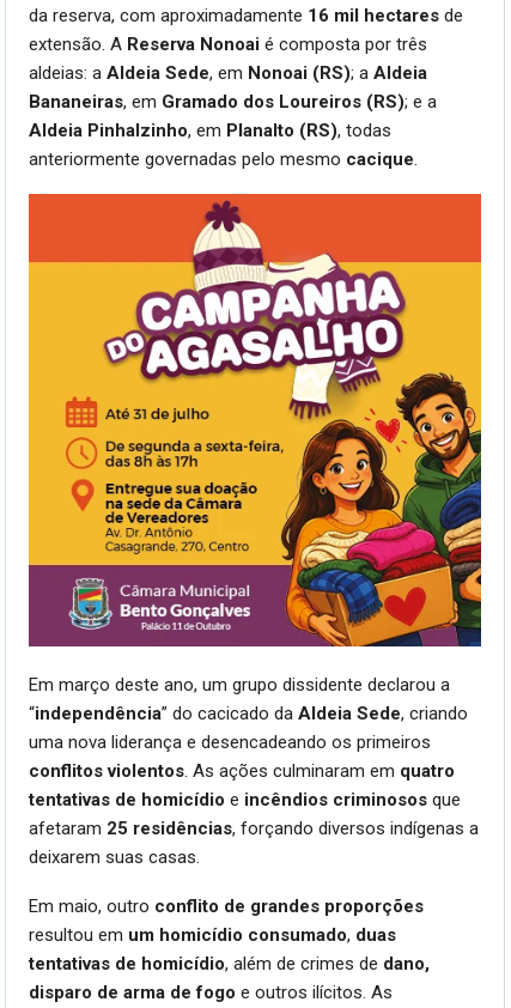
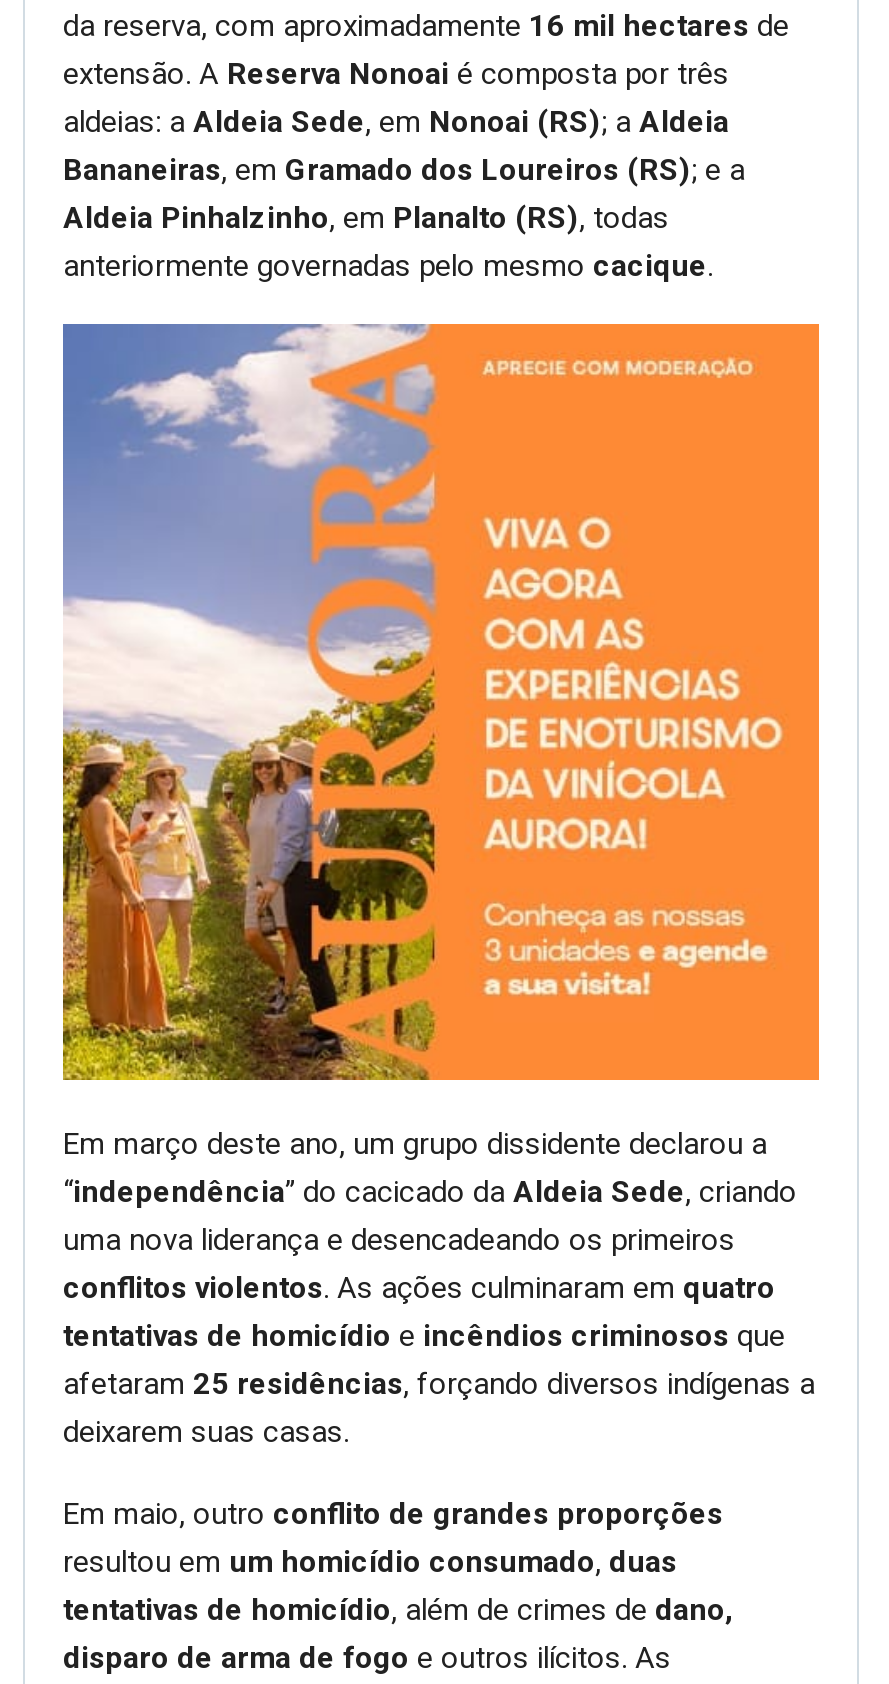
[28,193,482,648] [image] -> [61,322,821,1082] [image]

